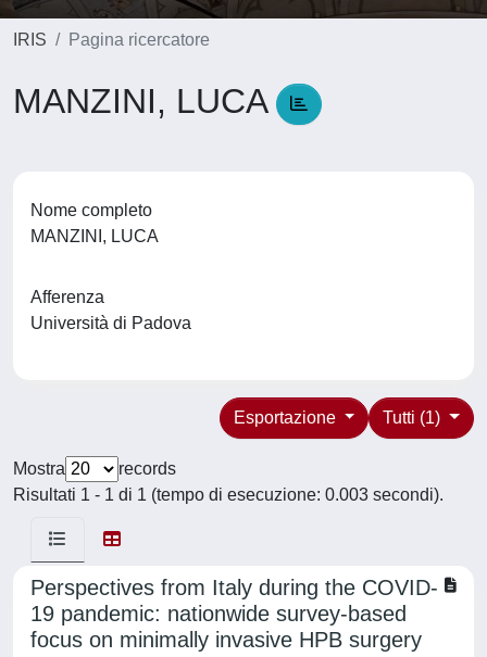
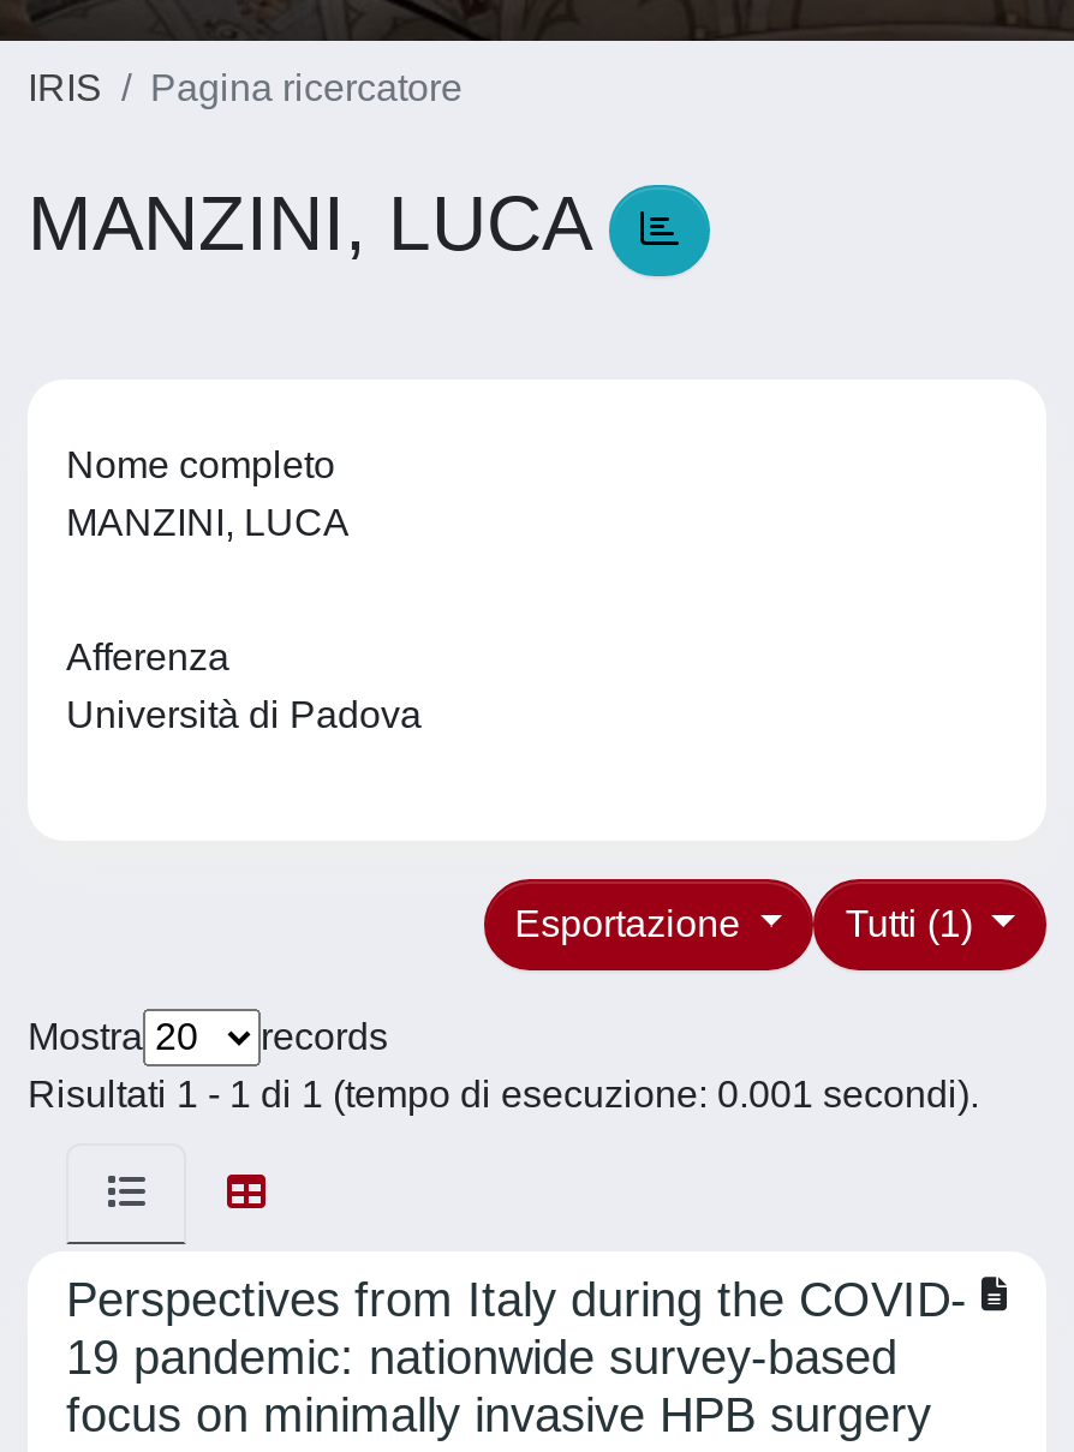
[13,485,444,504] Risultati 1 - 1 di 1 (tempo di esecuzione: 0.003 secondi). -> [28,1074,979,1115] Risultati 1 - 1 di 1 (tempo di esecuzione: 0.001 secondi).

